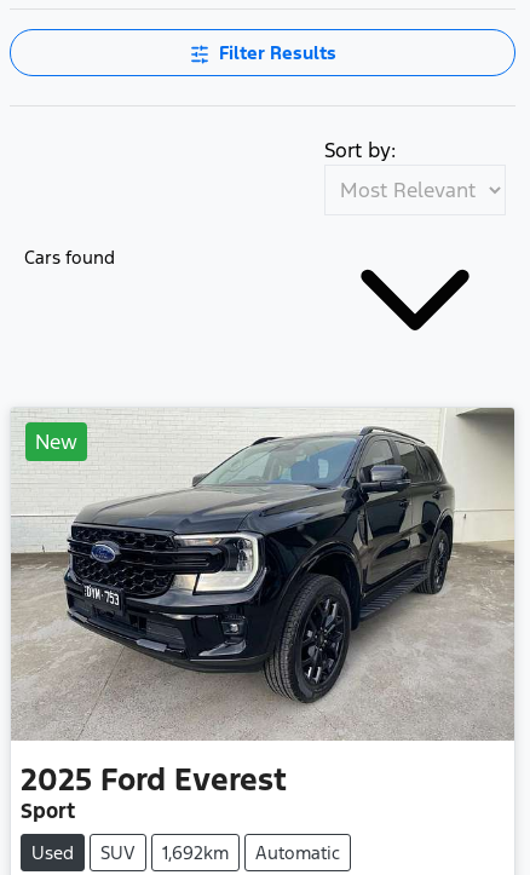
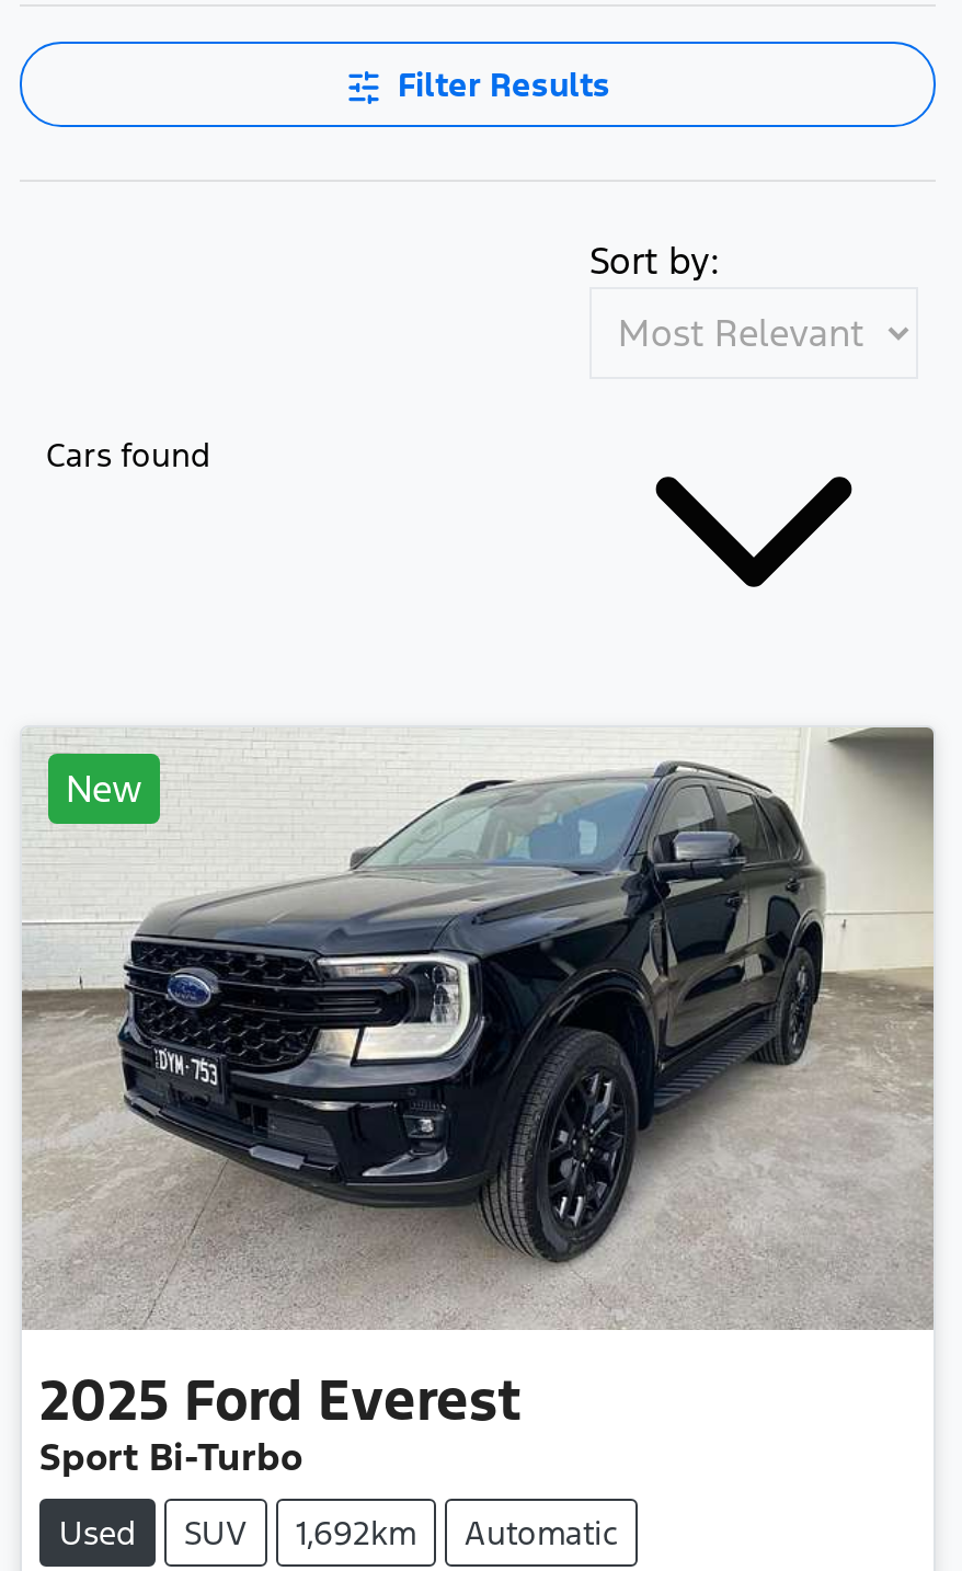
[21,797,75,824] Sport -> [39,1432,302,1480] Sport Bi-Turbo

